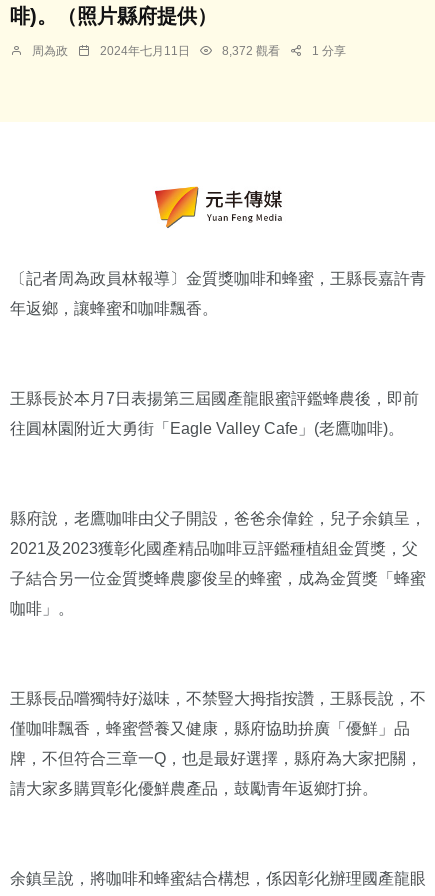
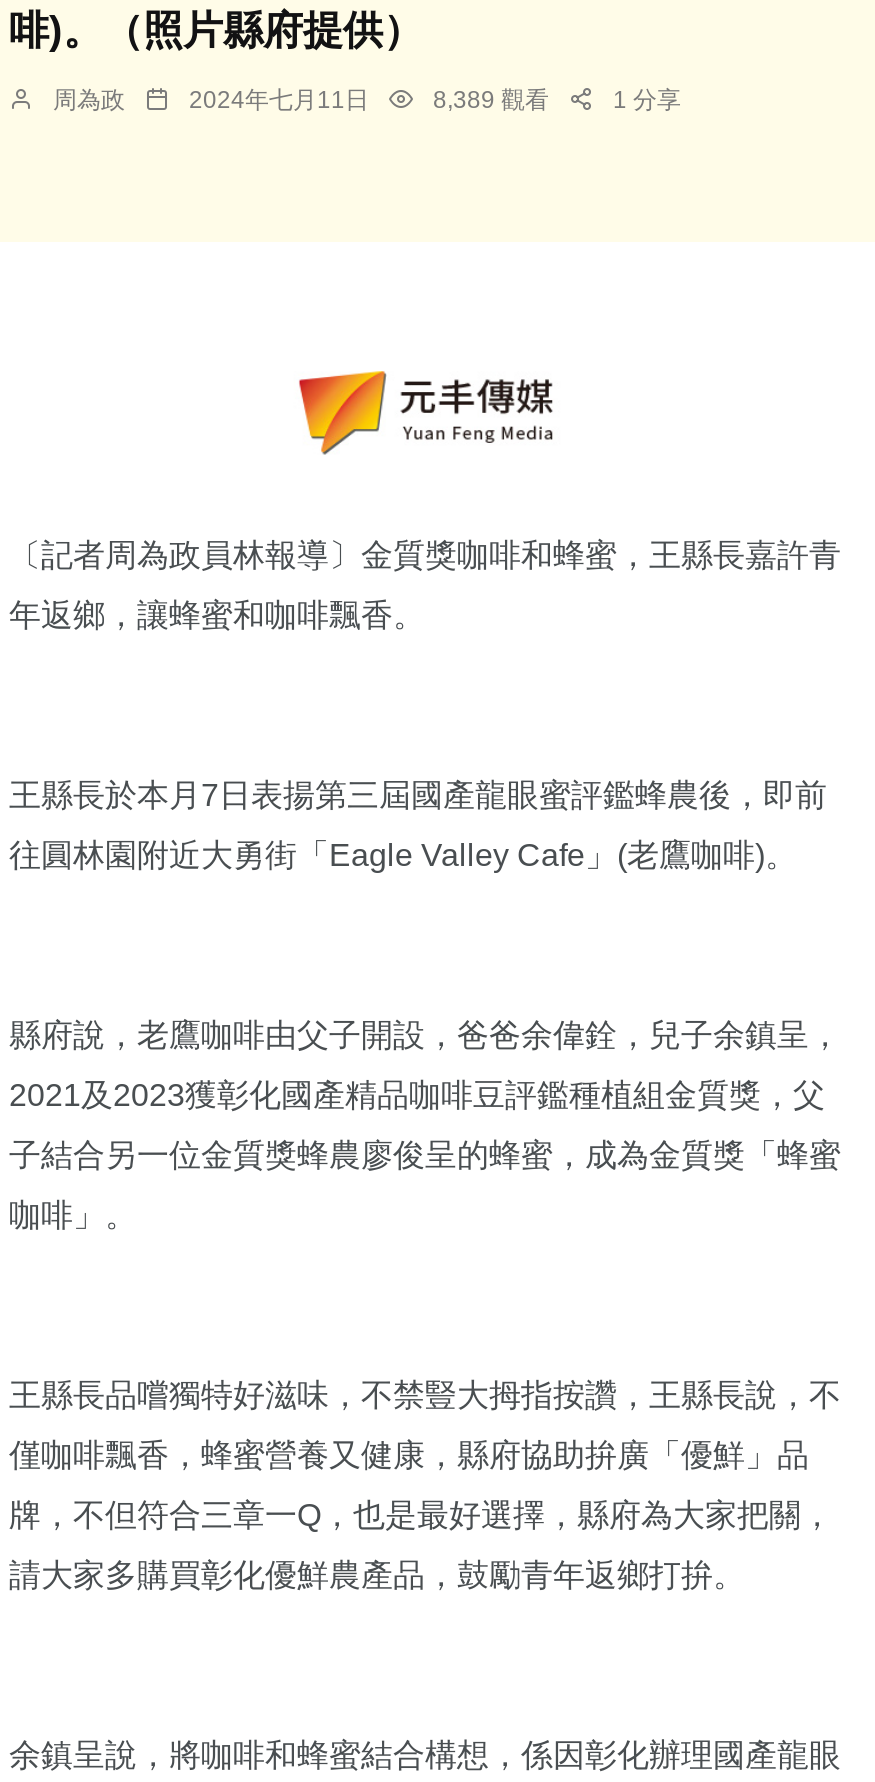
[222,44,280,58] 8,372 觀看 -> [433,87,549,115] 8,389 觀看

